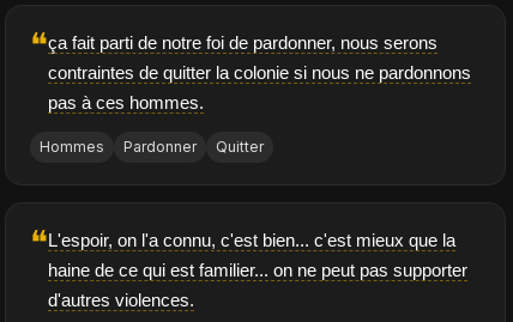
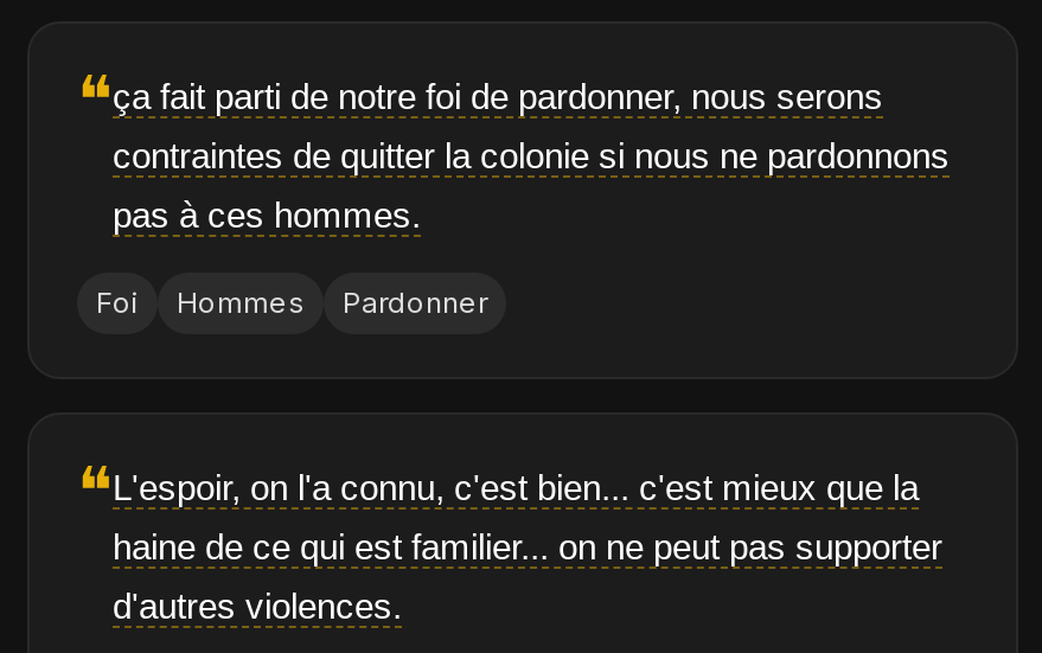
[216,138,264,156] Quitter -> none
none -> [96,285,139,320] Foi

